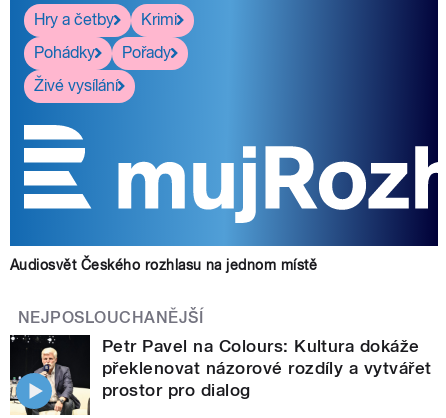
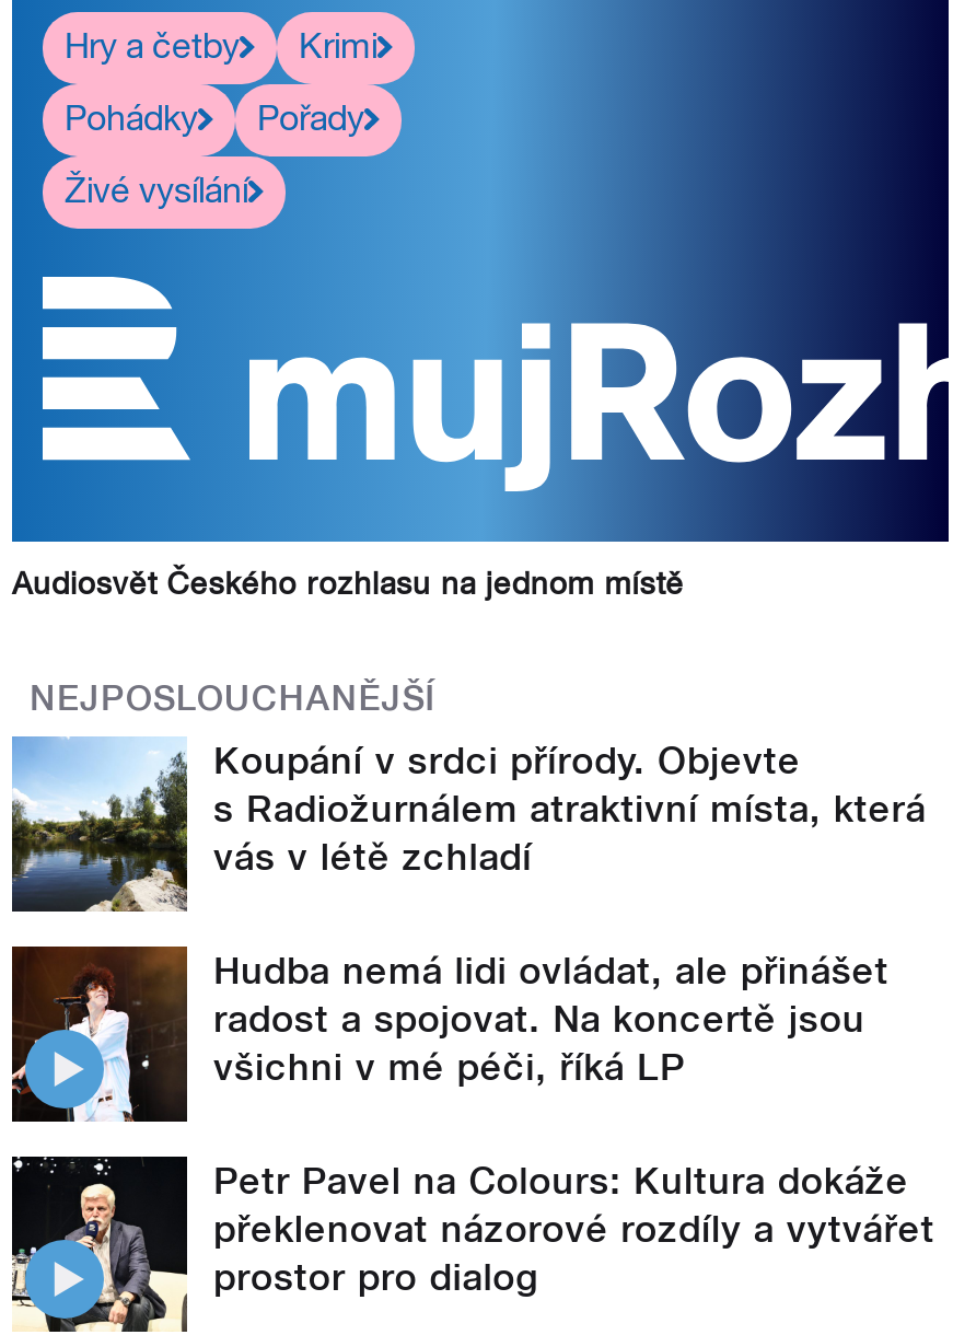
none -> [10,736,926,1088] [image] | Koupání v srdci přírody. Objevte | s Radiožurnálem atraktivní místa, která | vás v létě zchladí | Hudba nemá lidi ovládat, ale přinášet | radost a spojovat. Na koncertě jsou | všichni v mé péči, říká LP
none -> [10,944,189,1124] [image]

